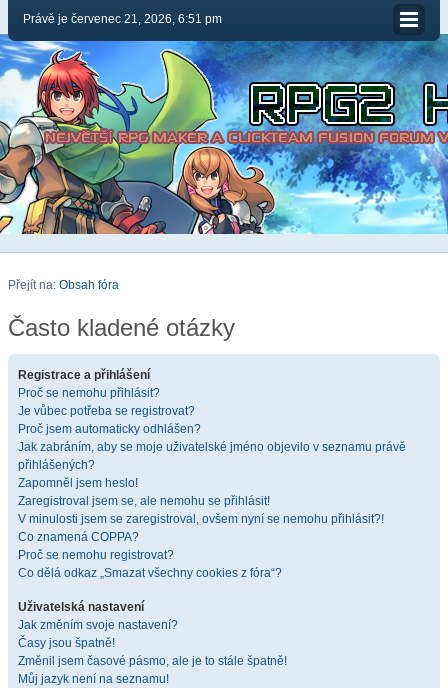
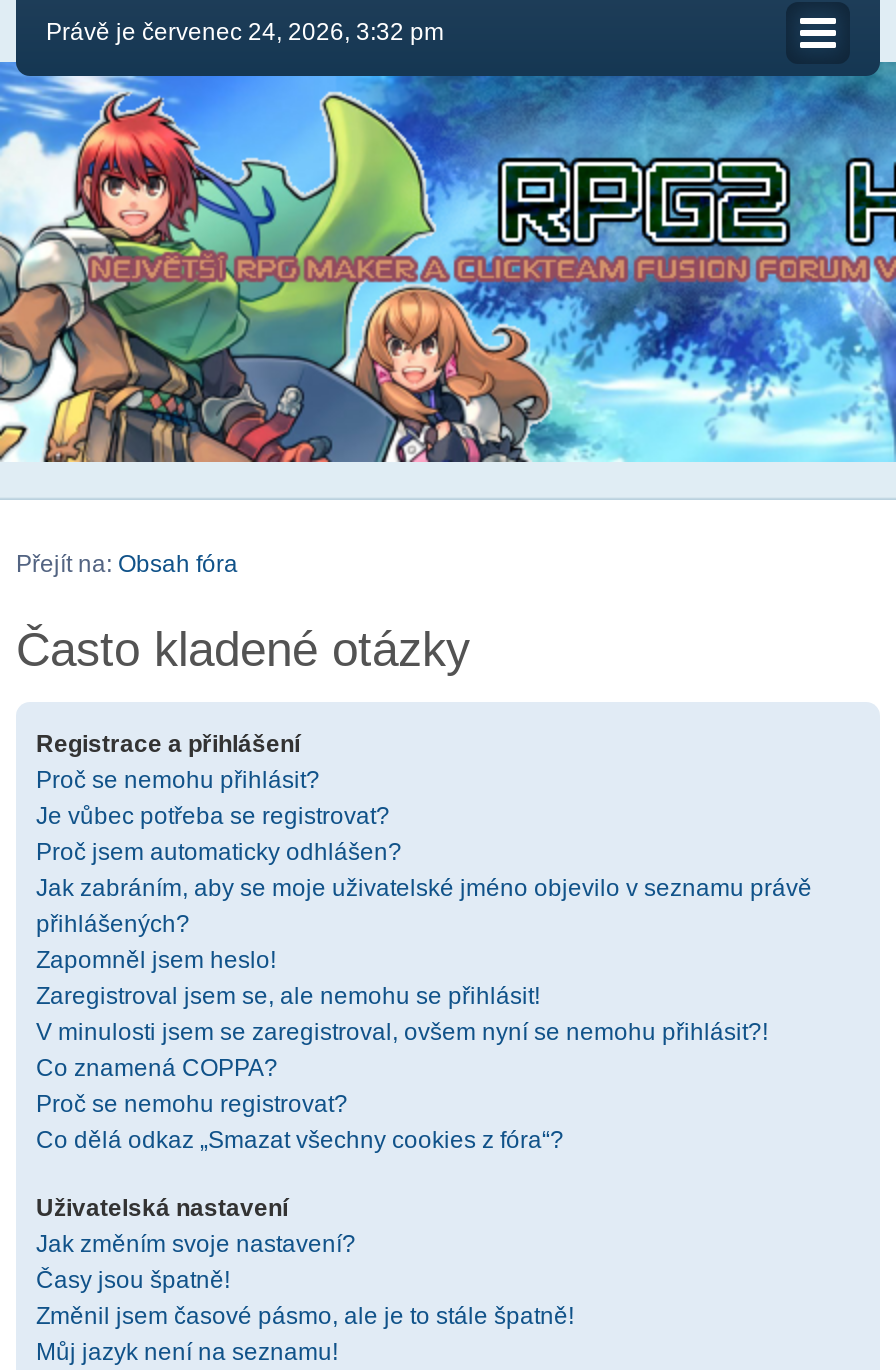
[23,12,222,26] Právě je červenec 21, 2026, 6:51 pm -> [46,18,444,46] Právě je červenec 24, 2026, 3:32 pm

